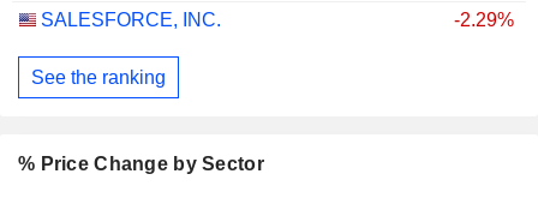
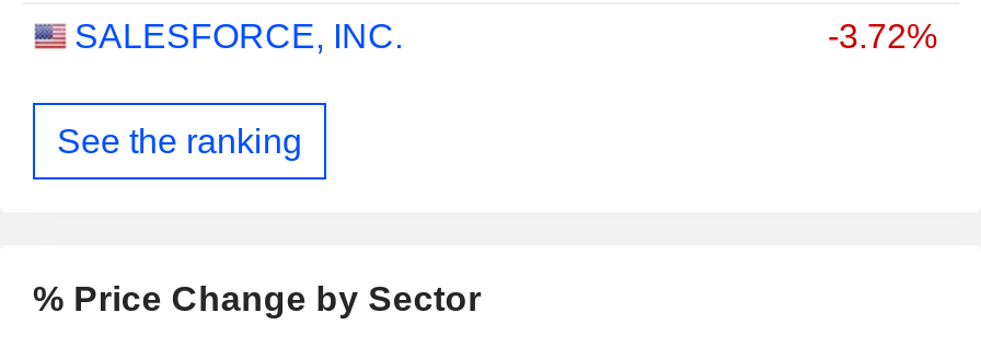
[454,10,514,30] -2.29% -> [828,18,937,55] -3.72%

